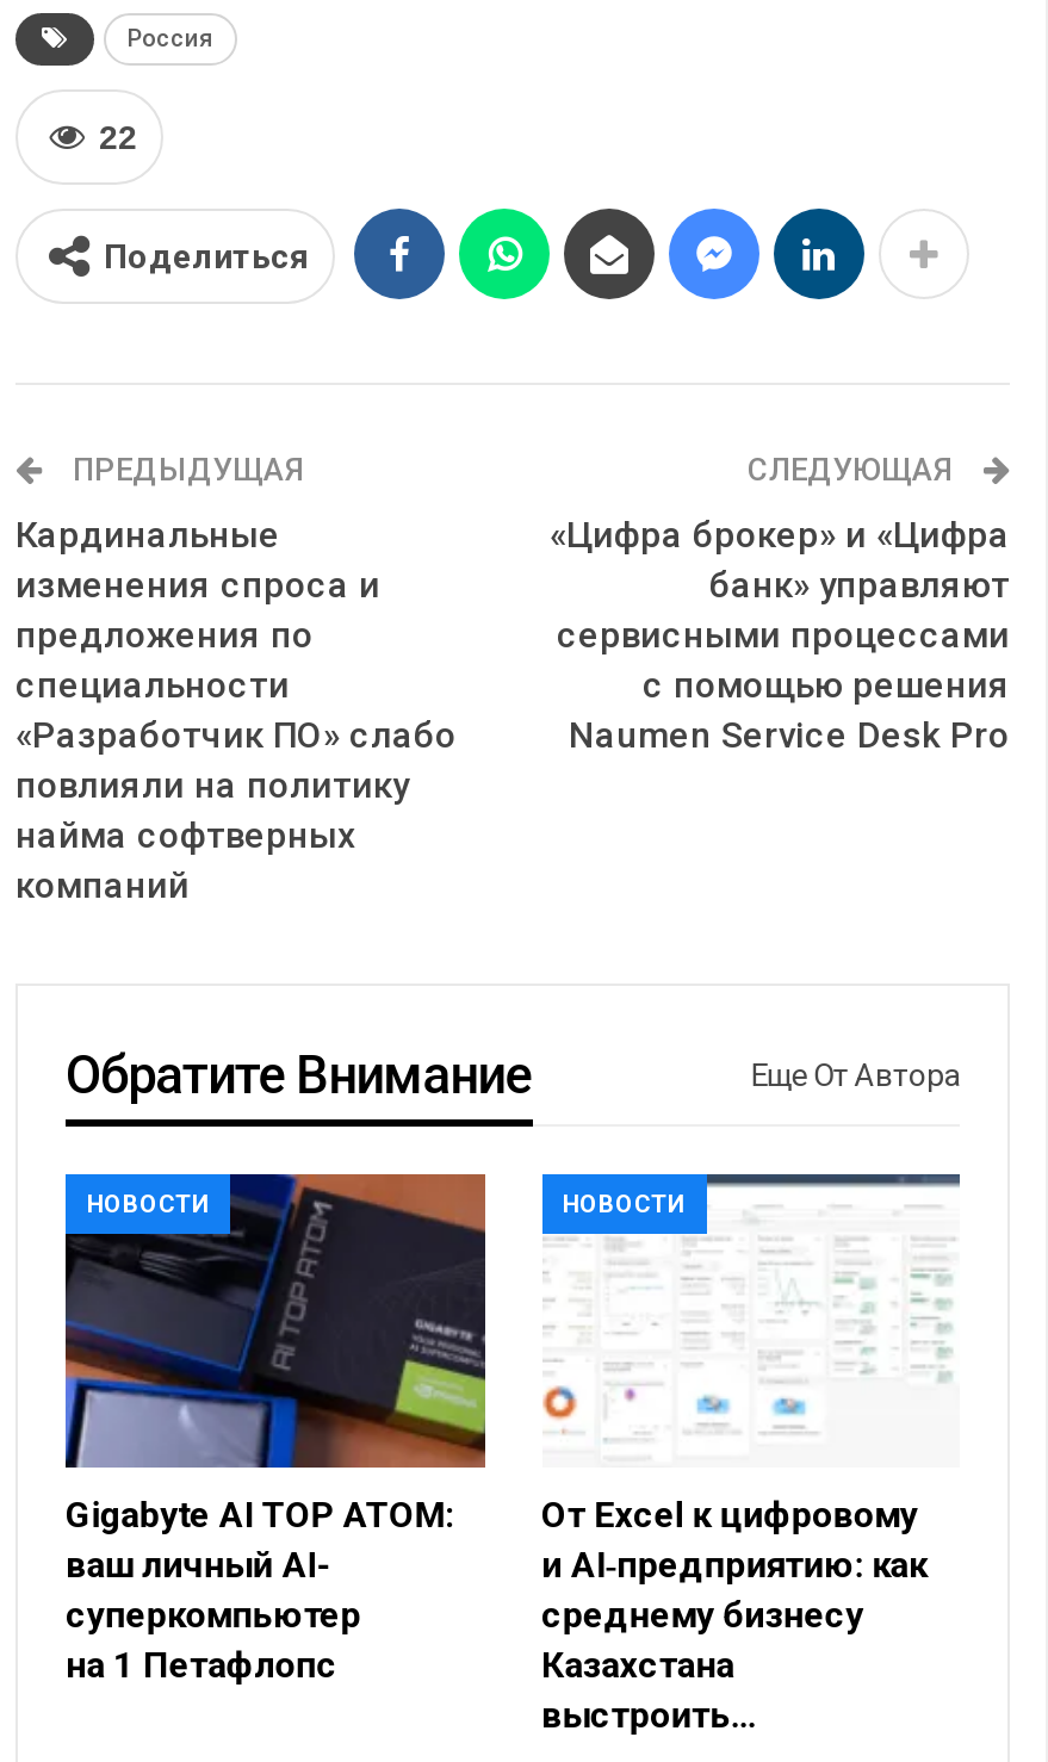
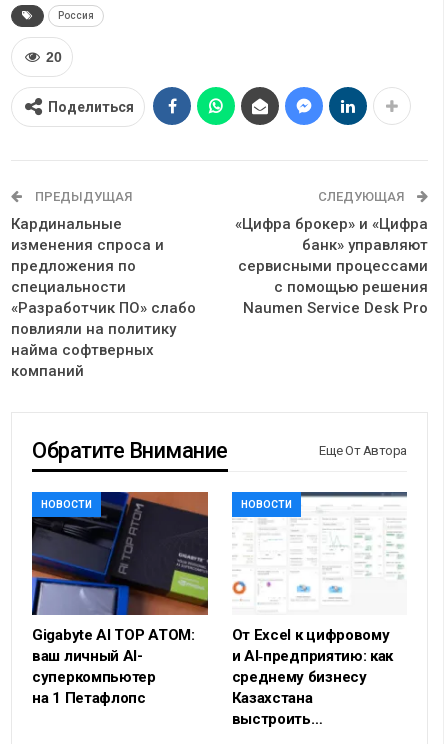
[99,118,137,156] 22 -> [46,49,62,65] 20

